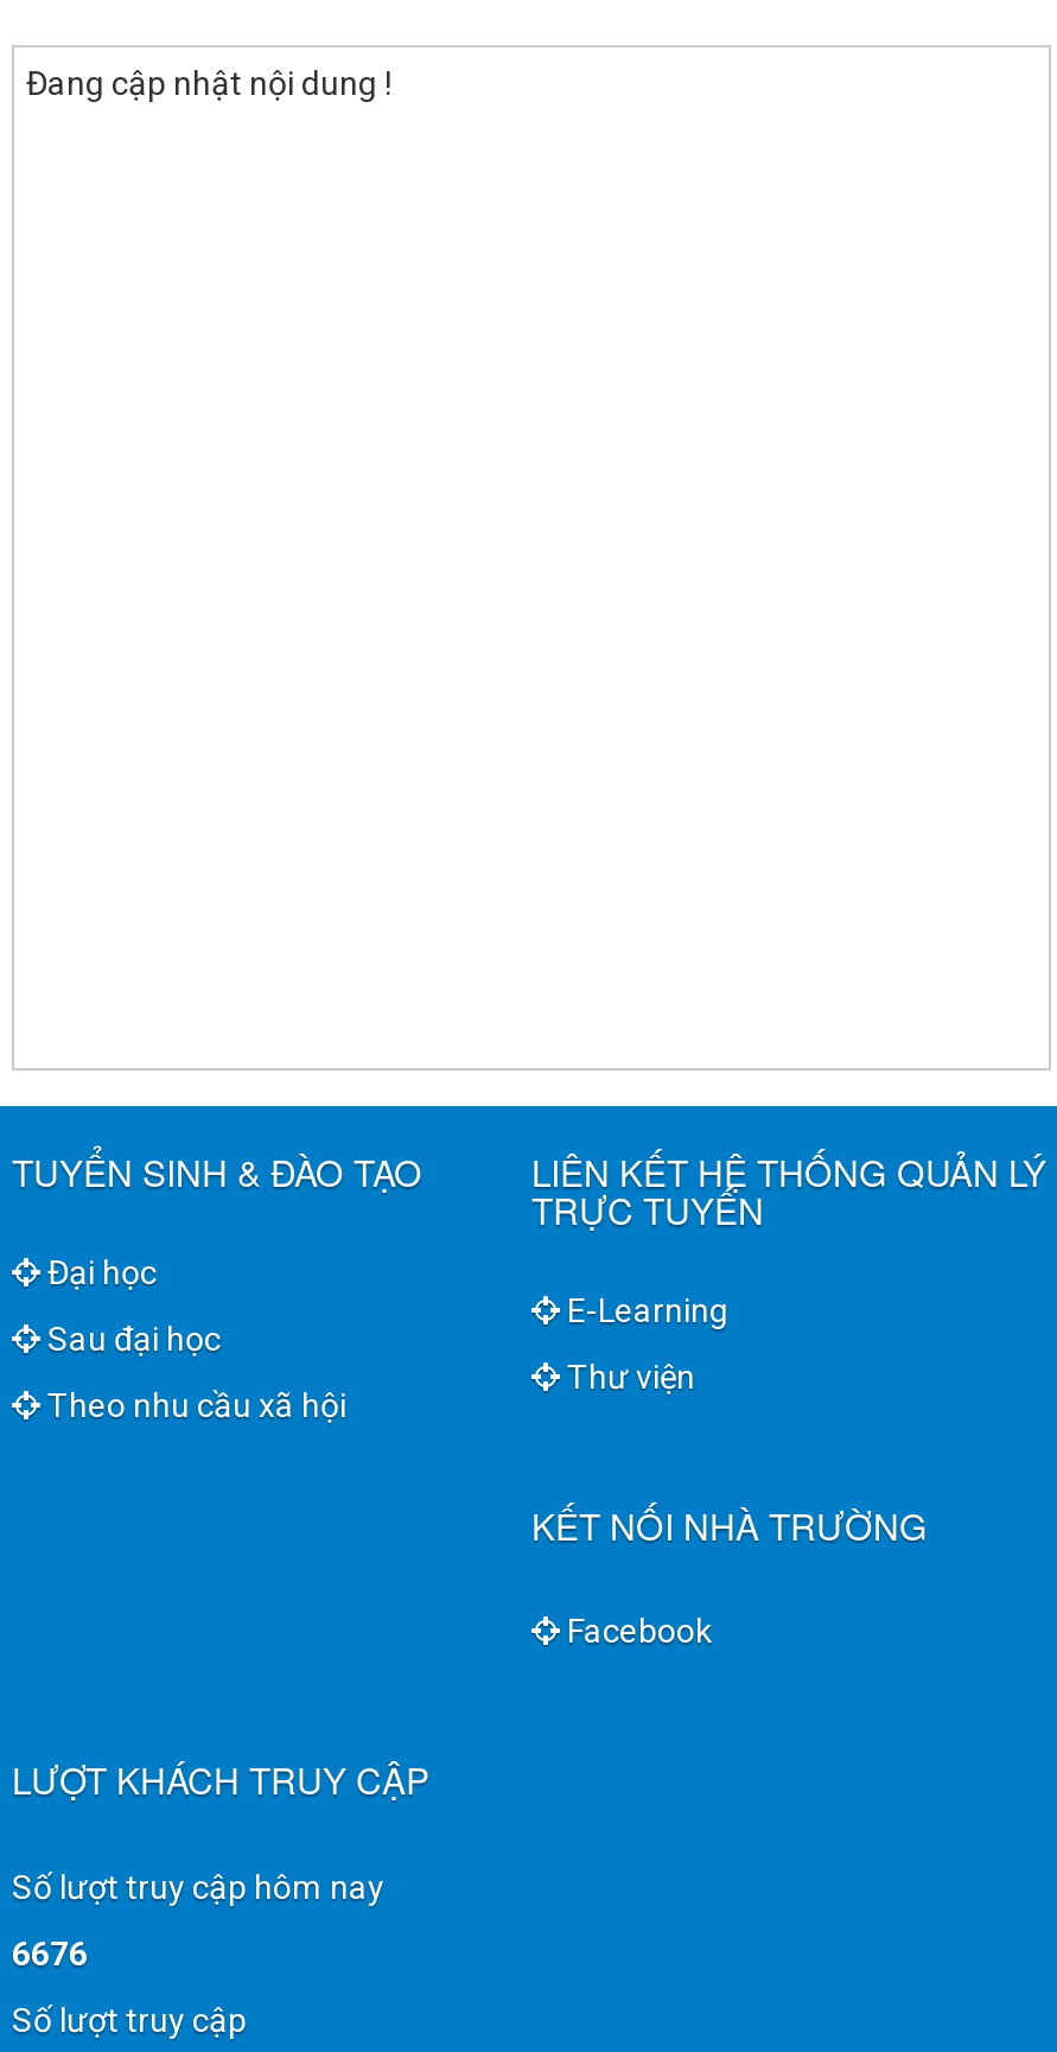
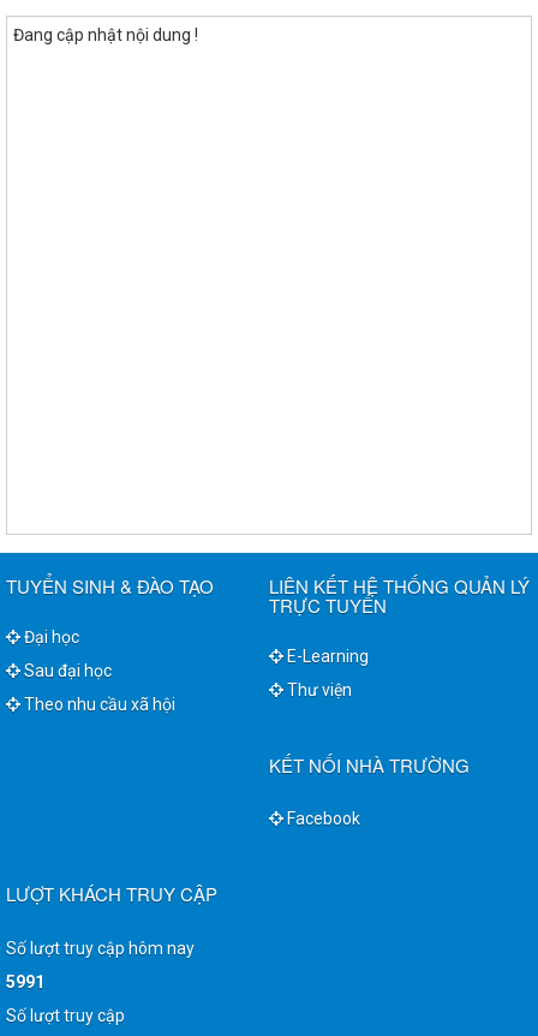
[12,1934,88,1972] 6676 -> [6,972,44,991] 5991

